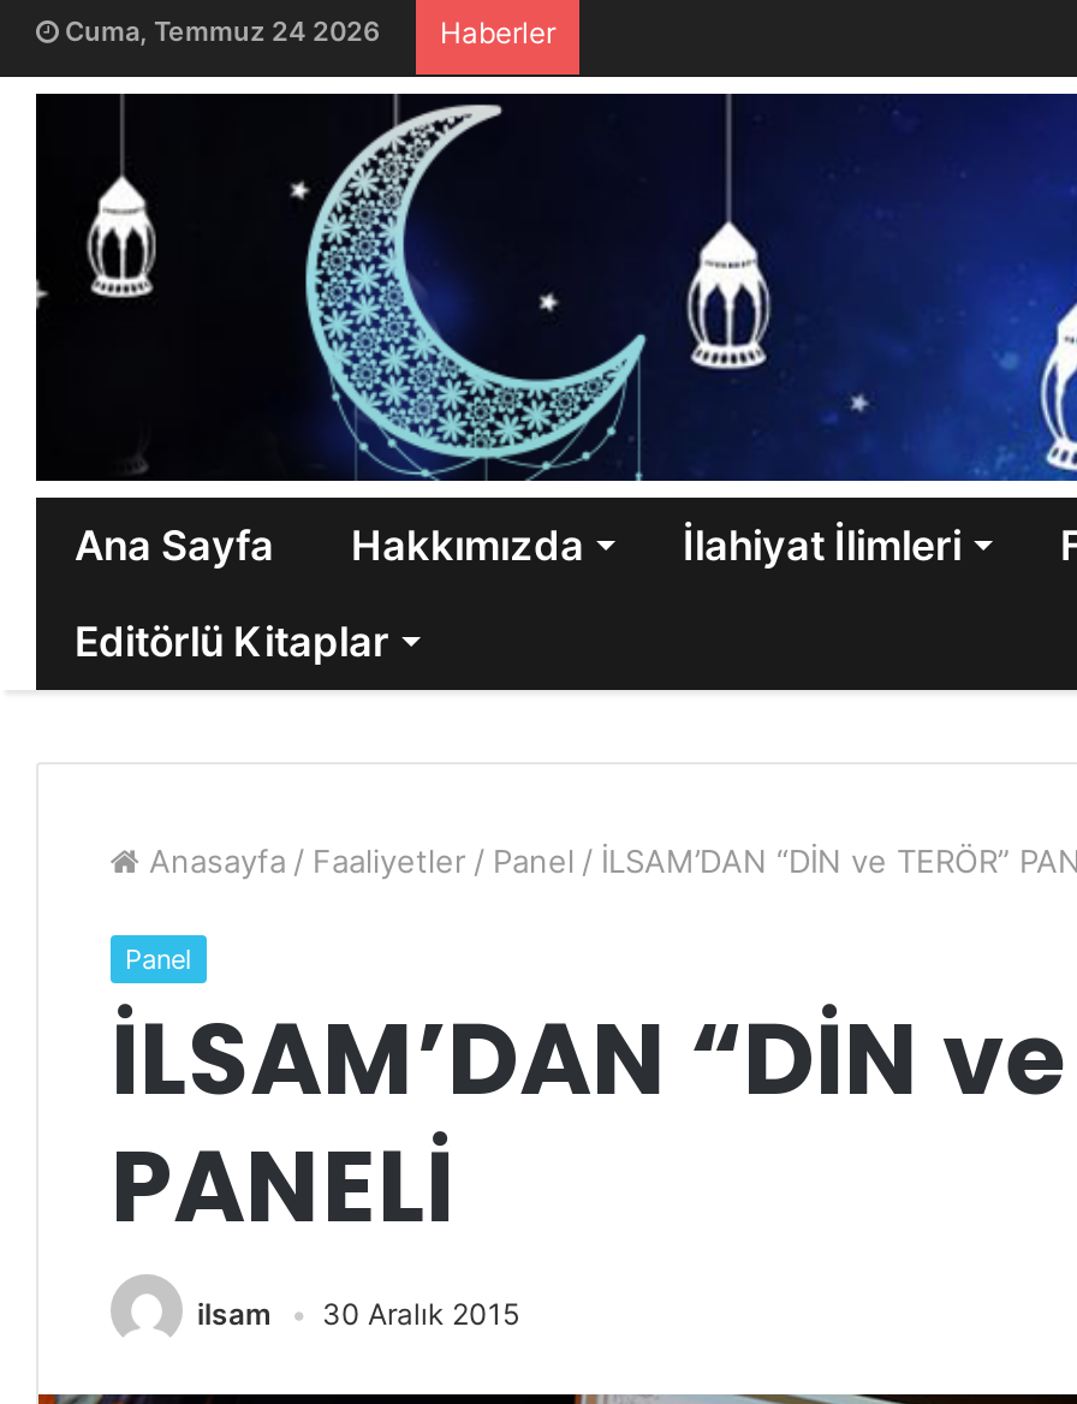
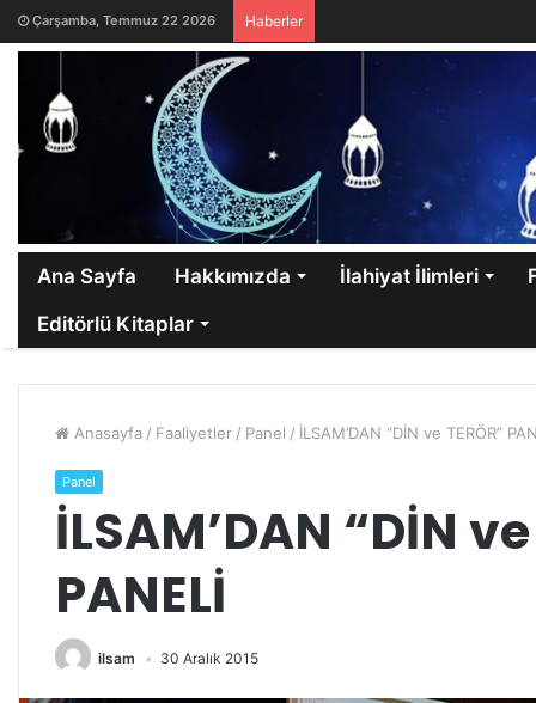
[65,14,380,48] Cuma, Temmuz 24 2026 -> [32,12,215,29] Çarşamba, Temmuz 22 2026

